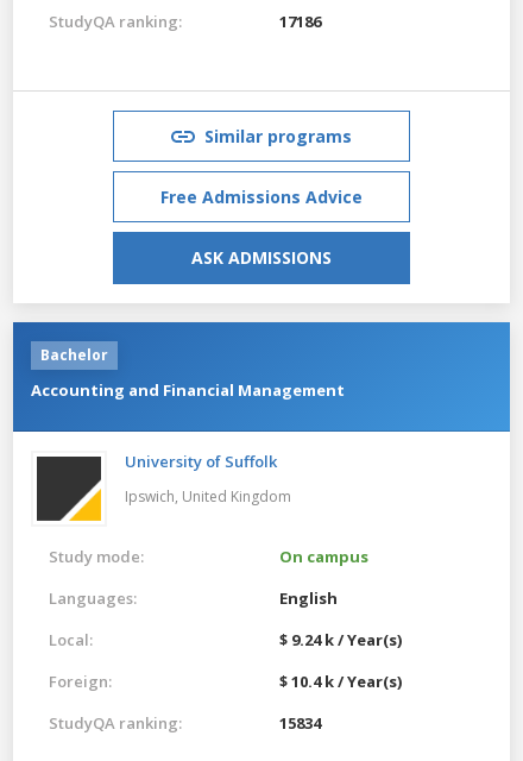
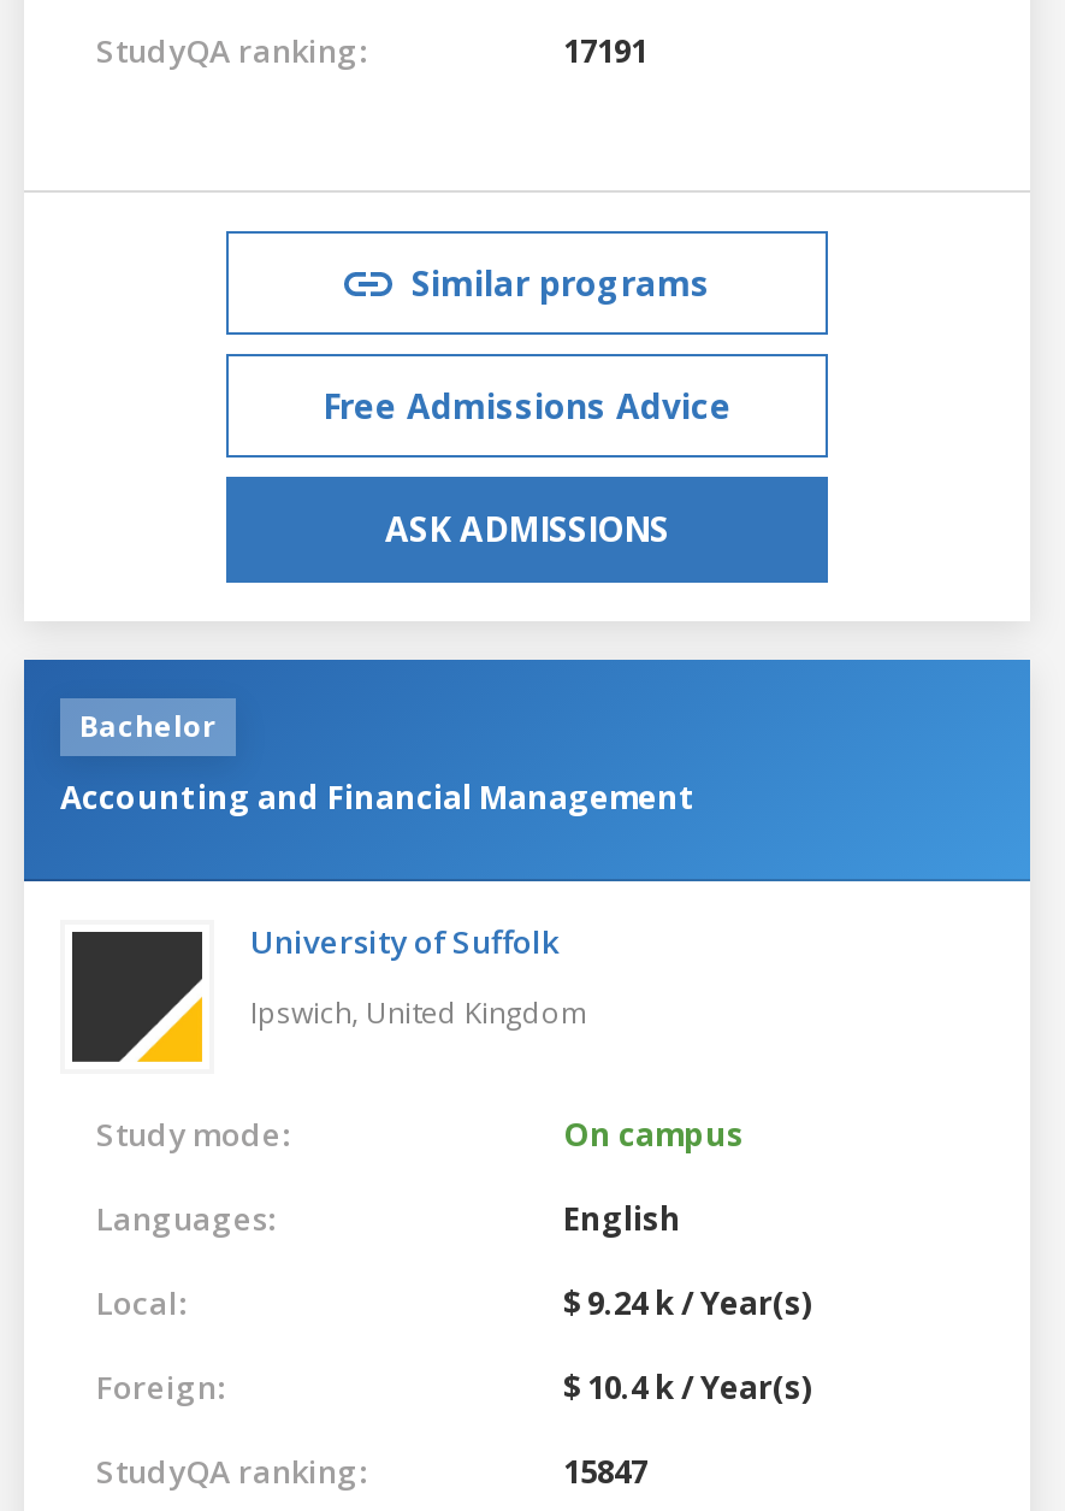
[279,10,321,32] 17186 -> [563,28,647,72] 17191
[279,712,321,733] 15834 -> [563,1449,647,1492] 15847

